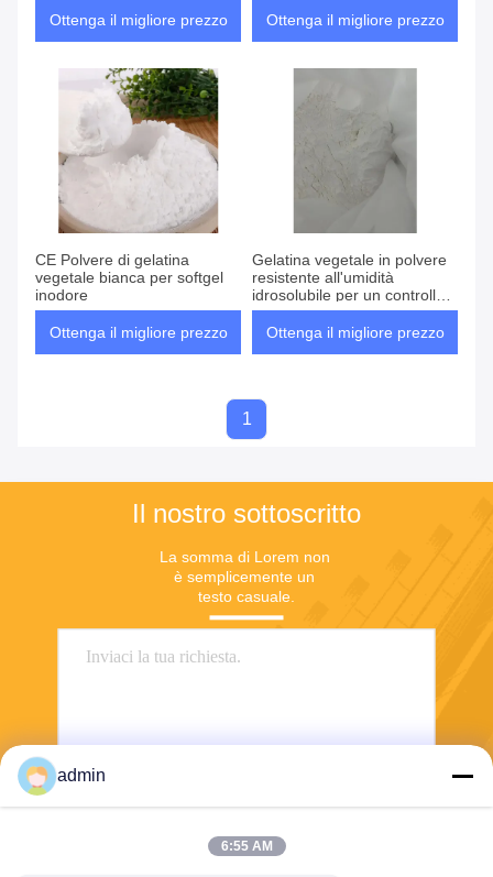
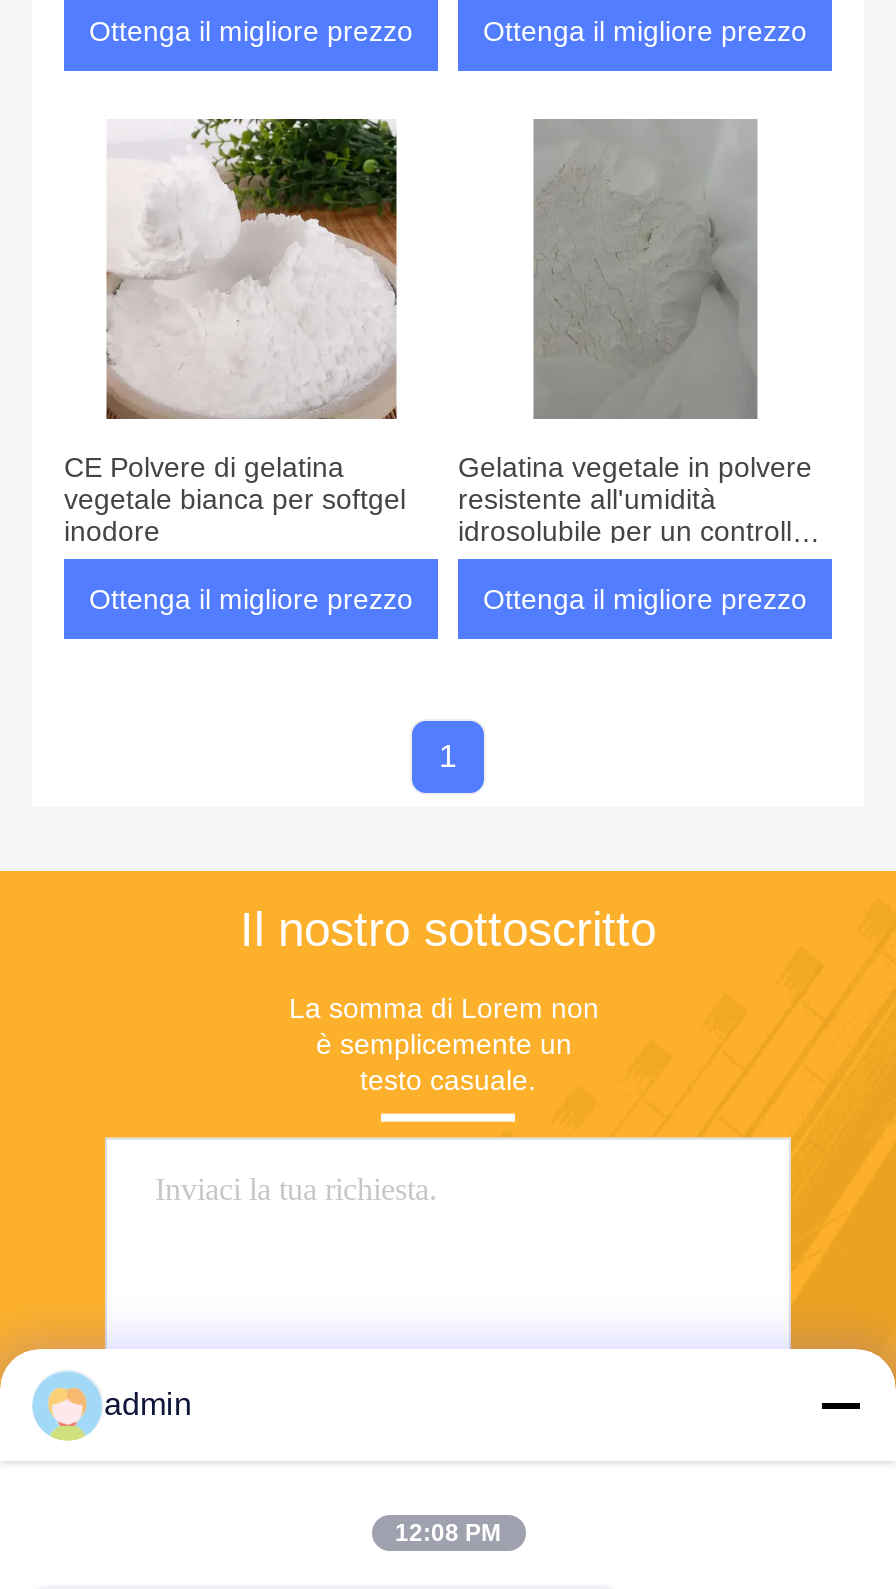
[221,838,272,854] 6:55 AM -> [395,1519,501,1547] 12:08 PM

